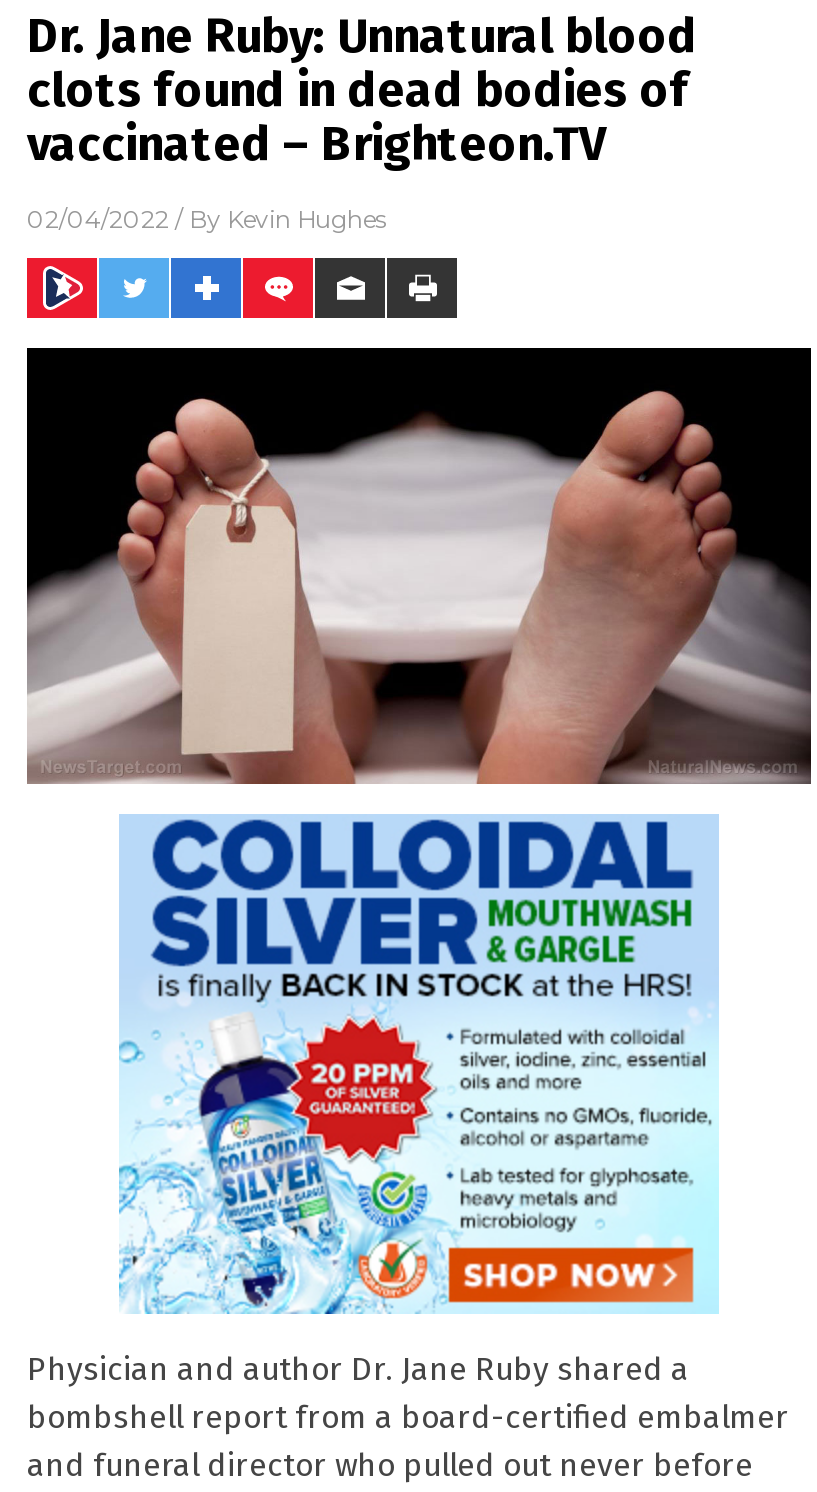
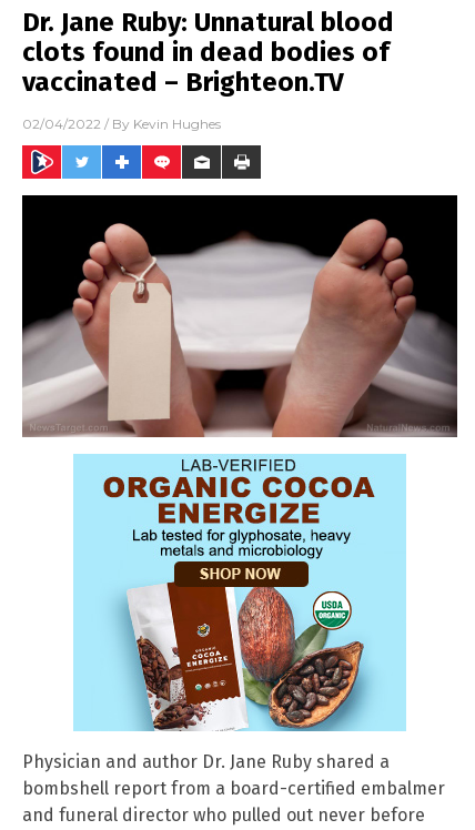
[121,818,715,1314] [image] -> [73,457,405,732] [image]

